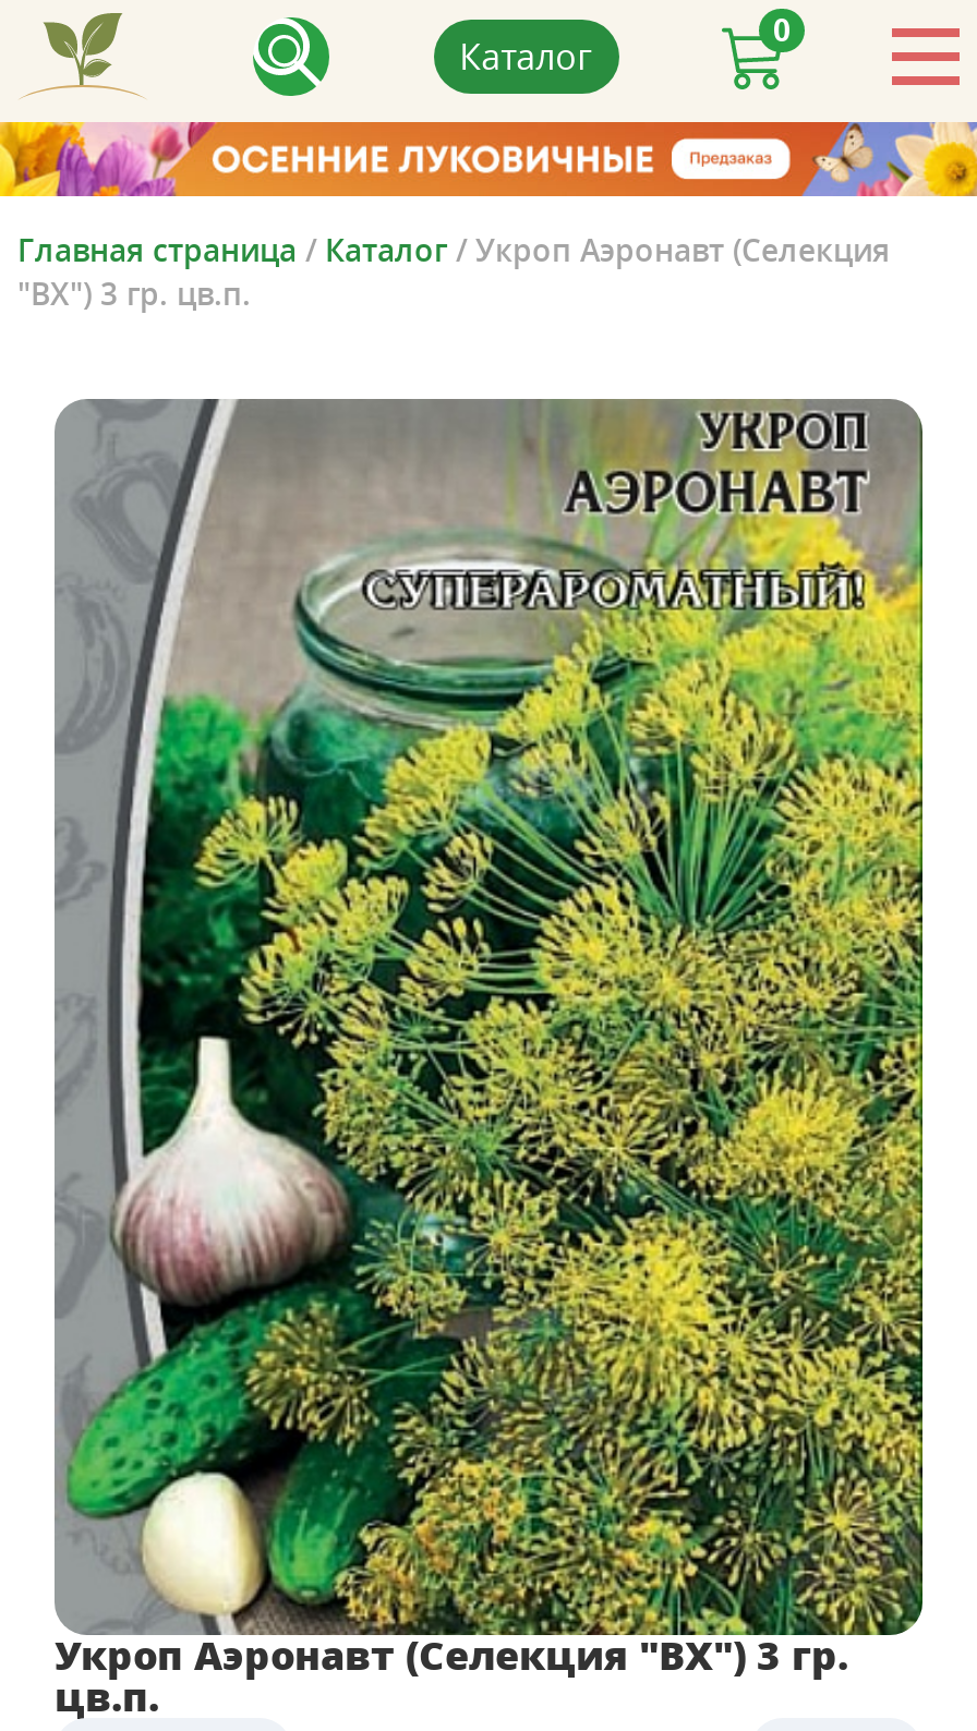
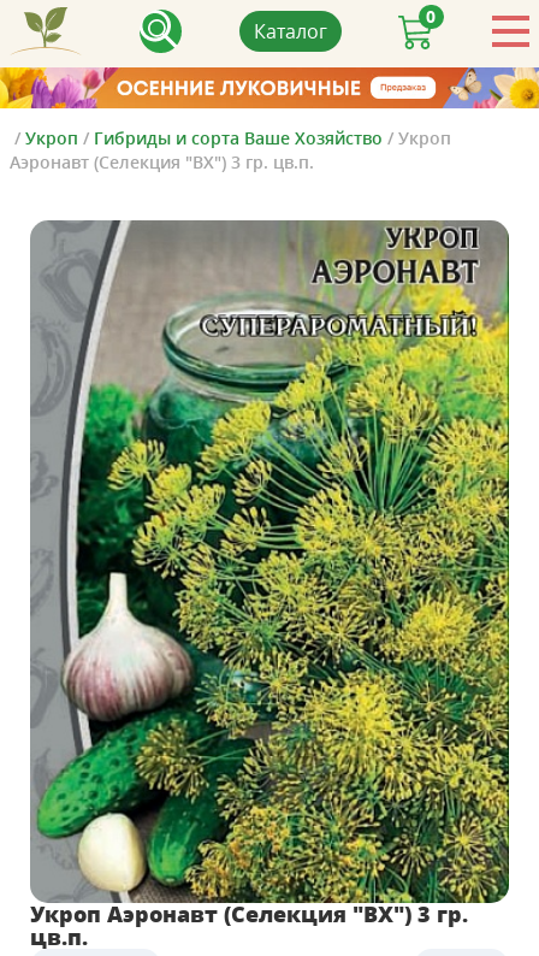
[17,228,890,313] Главная страница / Каталог / Укроп Аэронавт (Селекция | "ВХ") 3 гр. цв.п. -> [10,126,451,173] / Укроп / Гибриды и сорта Ваше Хозяйство / Укроп | Аэронавт (Селекция "ВХ") 3 гр. цв.п.

